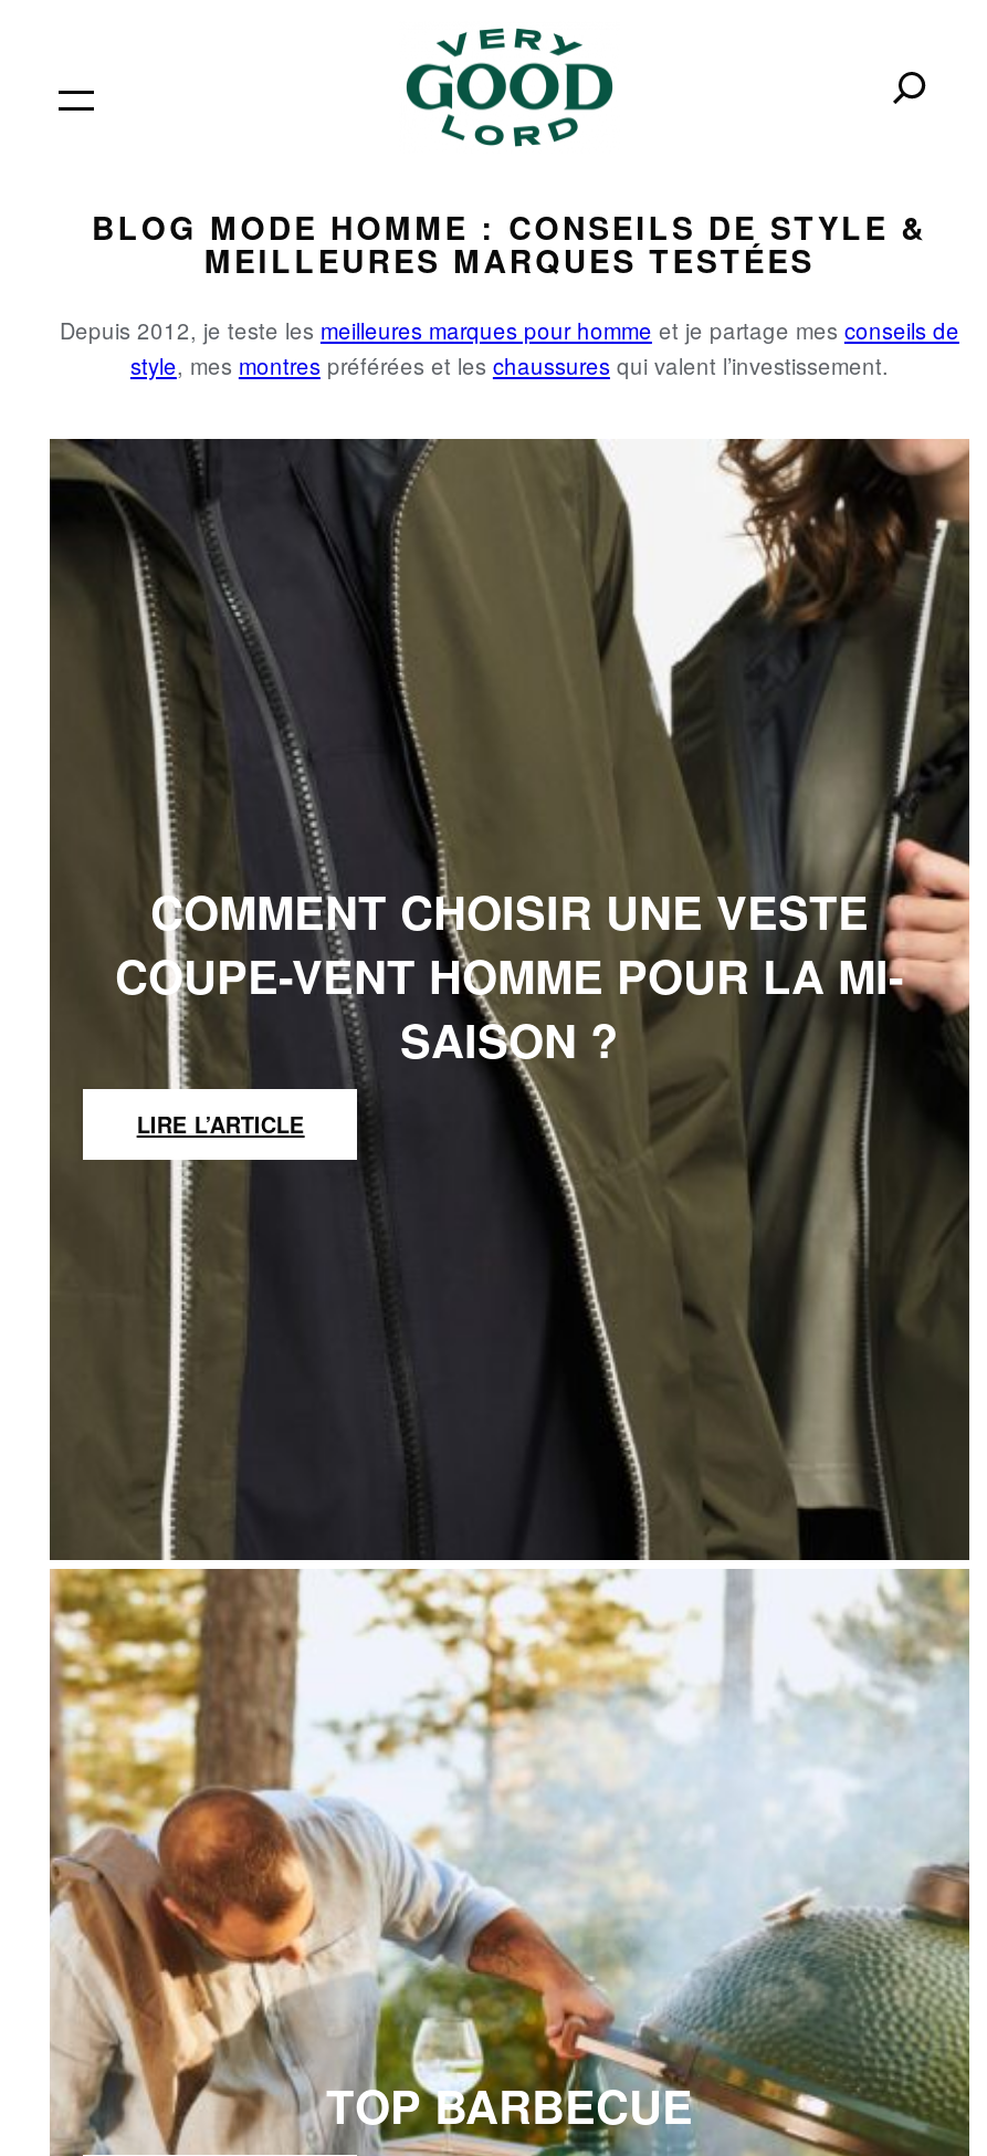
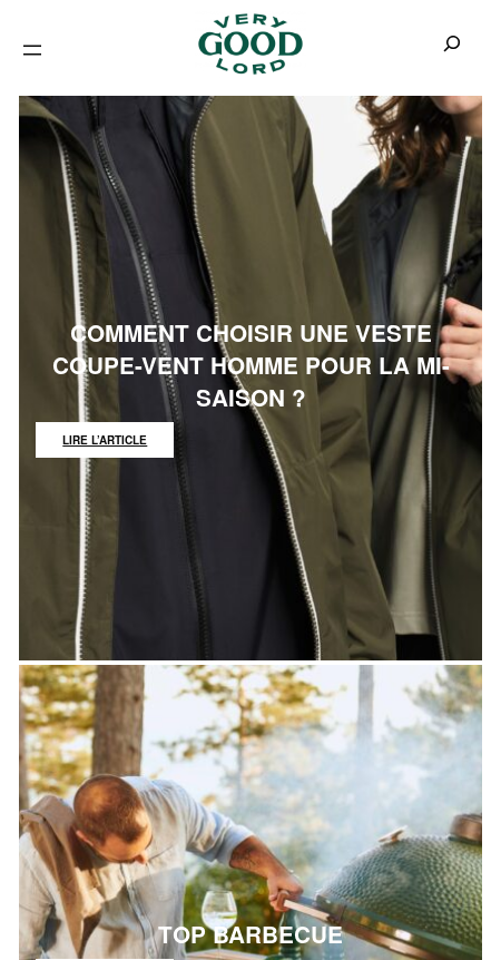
[59,205,959,381] BLOG MODE HOMME : CONSEILS DE STYLE & | MEILLEURES MARQUES TESTÉES | Depuis 2012, je teste les meilleures marques pour homme et je partage mes conseils de | style, mes montres préférées et les chaussures qui valent l’investissement. -> none

